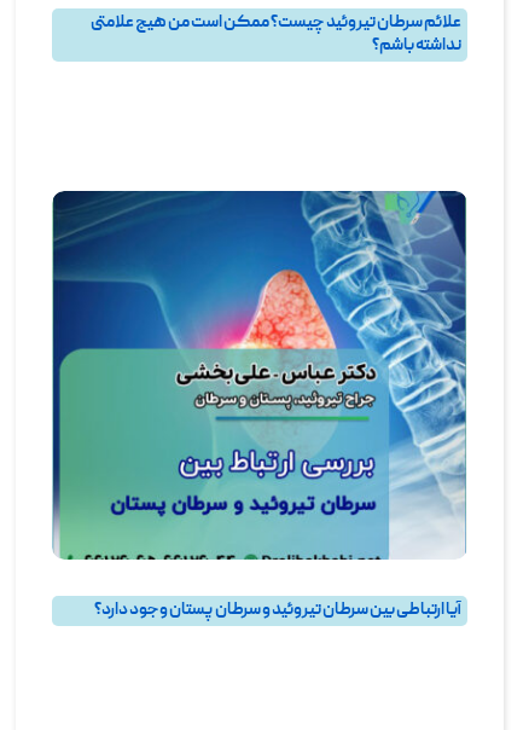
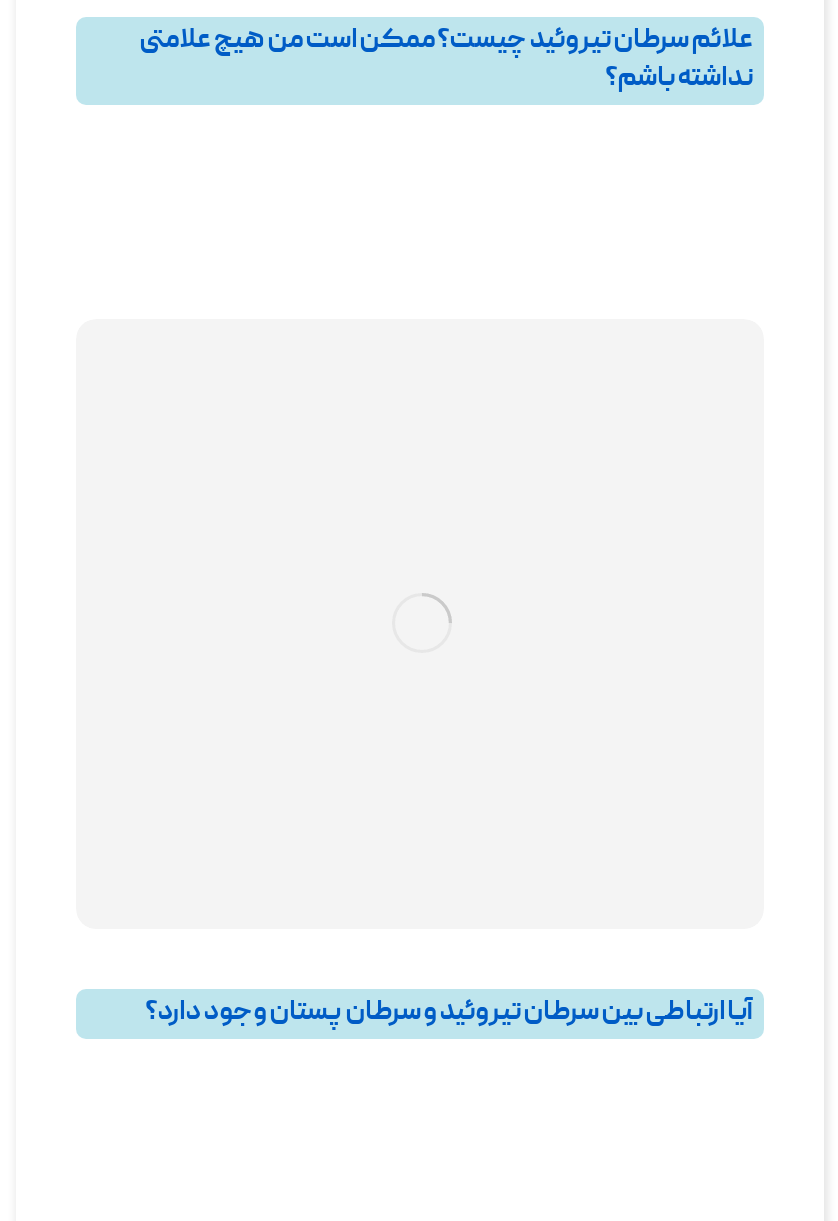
[51,190,467,561] [image] -> none

